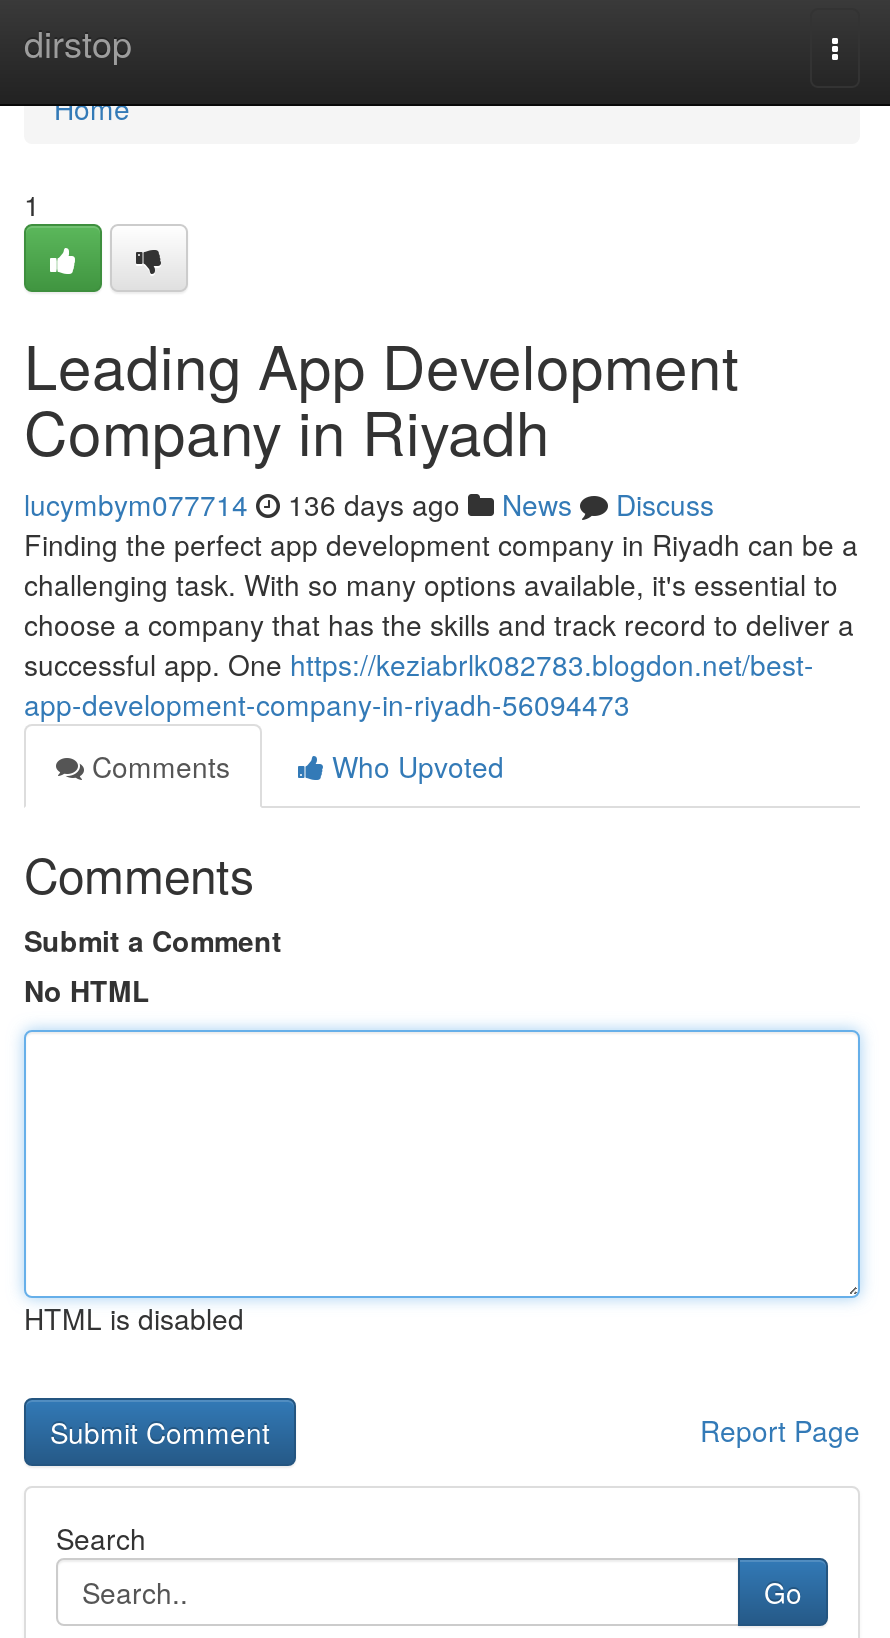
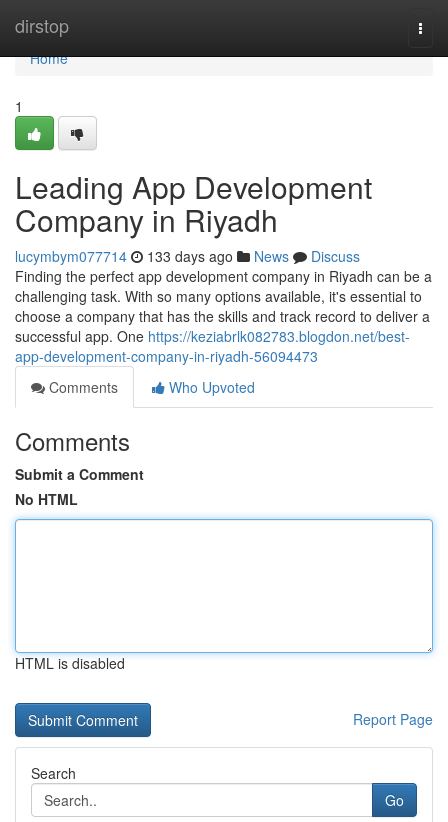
[24,484,714,524] lucymbym077714 136 days ago News Discuss -> [15,246,360,266] lucymbym077714 133 days ago News Discuss

